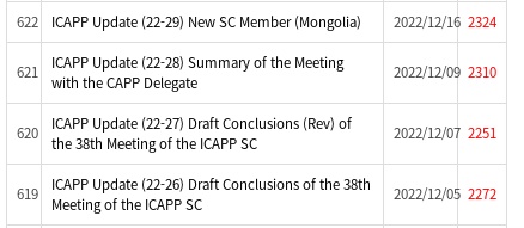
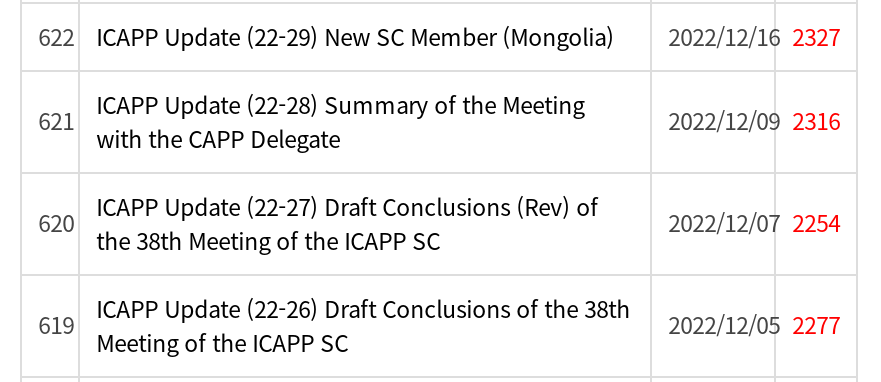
[17,12,497,32] 622 ICAPP Update (22-29) New SC Member (Mongolia) 2022/12/16 2324 -> [38,20,840,54] 622 ICAPP Update (22-29) New SC Member (Mongolia) 2022/12/16 2327
[394,62,497,82] 2022/12/09 2310 -> [668,104,840,138] 2022/12/09 2316
[394,123,497,143] 2022/12/07 2251 -> [668,206,840,240] 2022/12/07 2254
[17,174,497,204] 619 ICAPP Update (22-26) Draft Conclusions of the 38th 2022/12/05 2272 -> [38,292,840,342] 619 ICAPP Update (22-26) Draft Conclusions of the 38th 2022/12/05 2277

